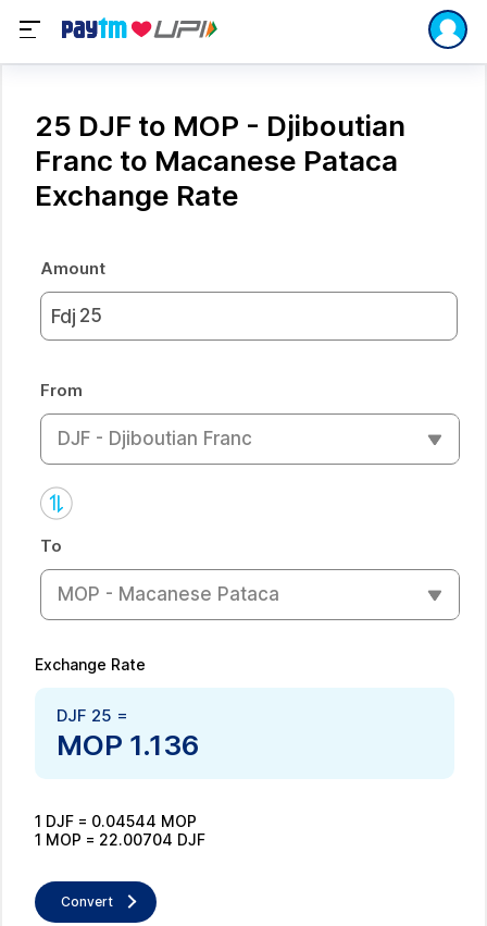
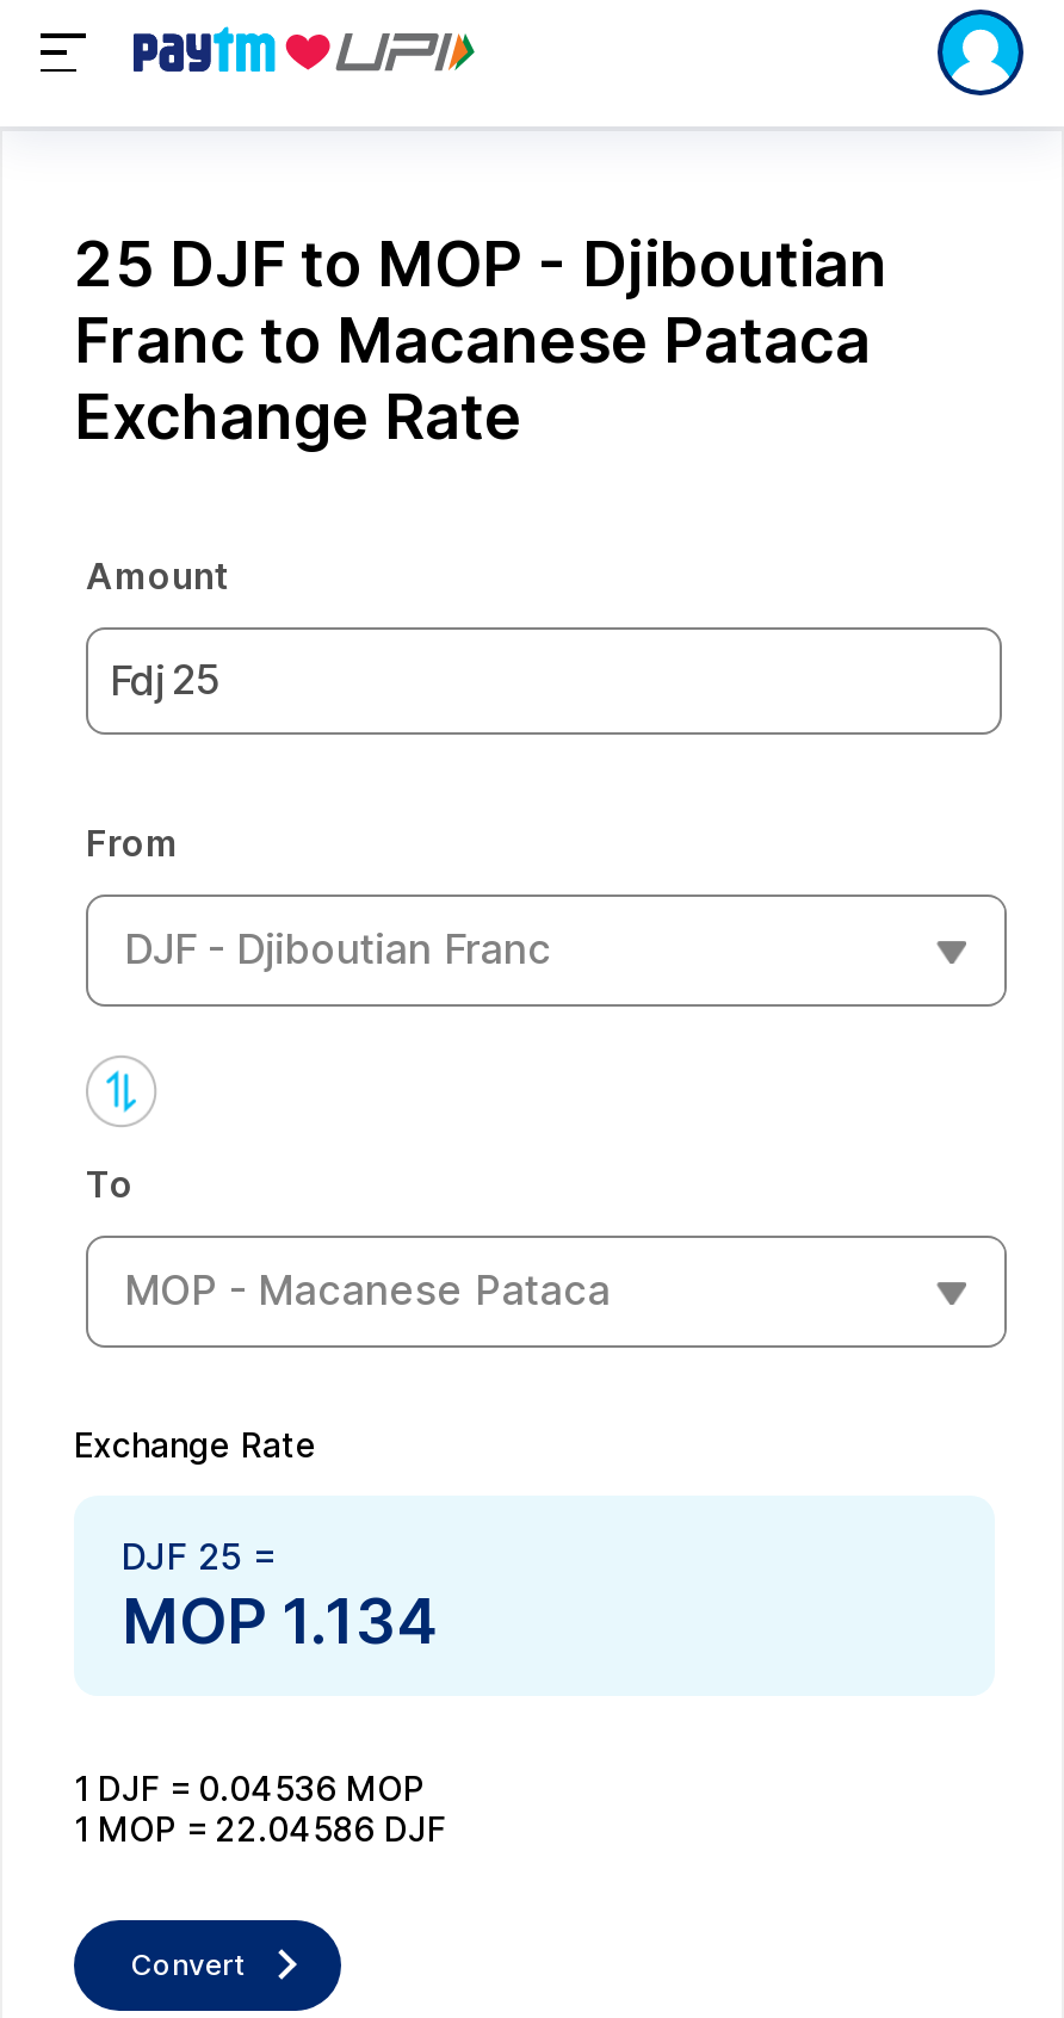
[57,727,199,761] MOP 1.136 -> [122,1583,437,1657] MOP 1.134
[35,811,197,830] 1 DJF = 0.04544 MOP -> [74,1766,425,1807] 1 DJF = 0.04536 MOP
[35,830,205,848] 1 MOP = 22.00704 DJF -> [74,1807,446,1847] 1 MOP = 22.04586 DJF

